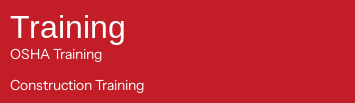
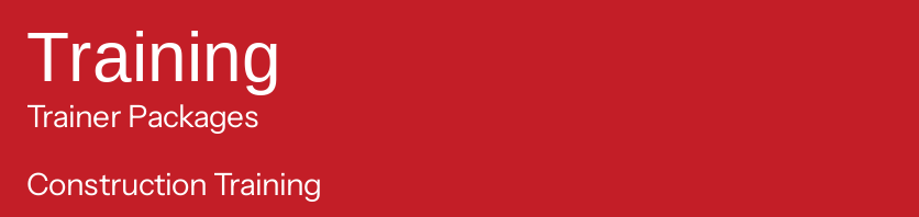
[10,45,102,63] OSHA Training -> [26,96,259,135] Trainer Packages

